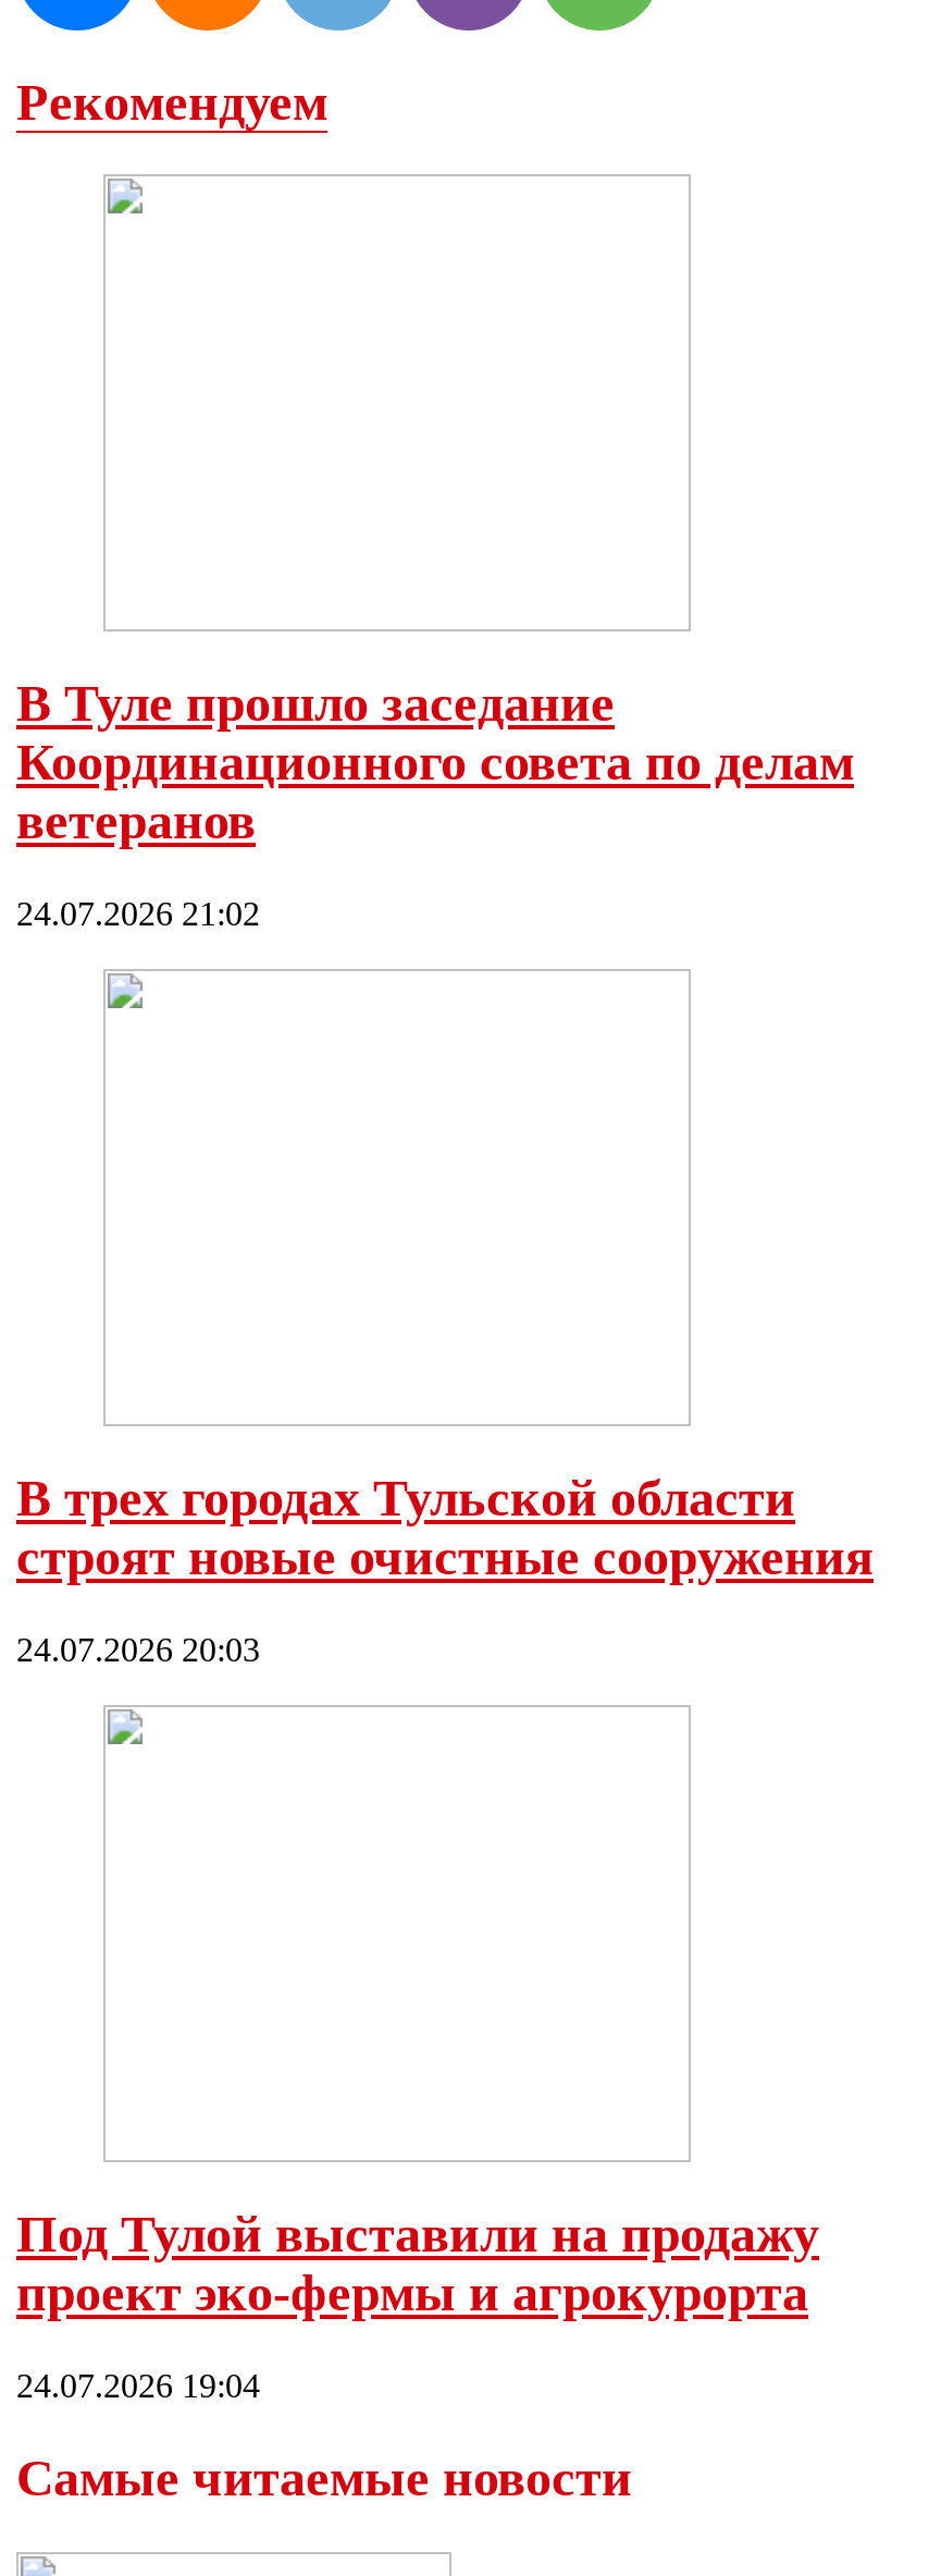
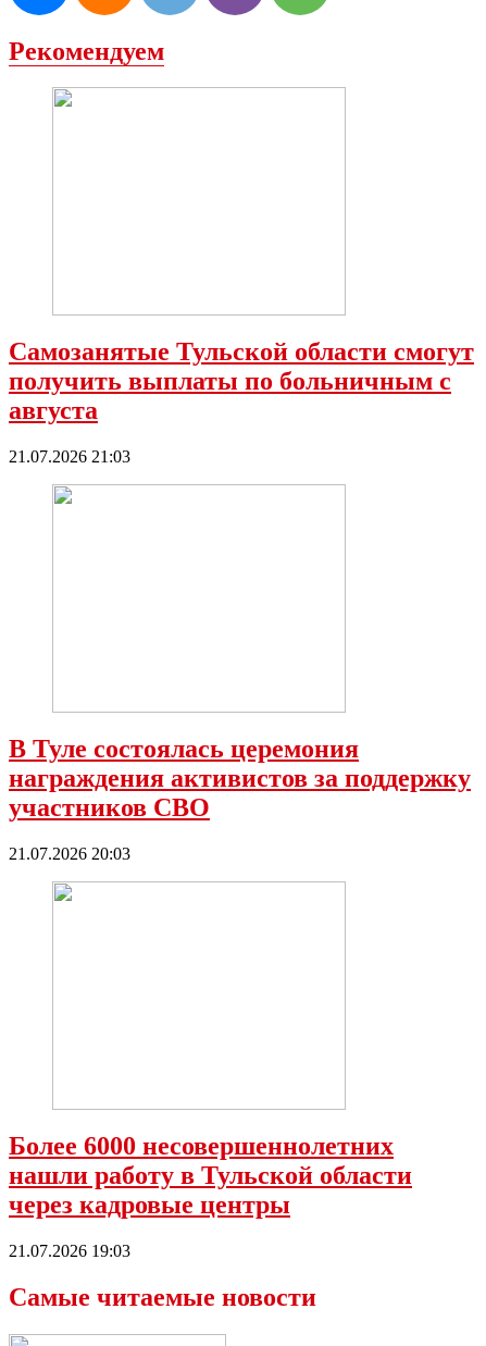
[16,676,854,850] В Туле прошло заседание | Координационного совета по делам | ветеранов -> [9,338,474,425] Самозанятые Тульской области смогут | получить выплаты по больничным с | августа
[16,895,260,932] 24.07.2026 21:02 -> [9,447,130,466] 21.07.2026 21:03
[16,1470,874,1586] В трех городах Тульской области | строят новые очистные сооружения -> [9,735,471,822] В Туле состоялась церемония | награждения активистов за поддержку | участников СВО
[16,1631,260,1668] 24.07.2026 20:03 -> [9,844,130,863] 21.07.2026 20:03
[16,2206,819,2321] Под Тулой выставили на продажу | проект эко-фермы и агрокурорта -> [9,1132,412,1219] Более 6000 несовершеннолетних | нашли работу в Тульской области | через кадровые центры
[16,2367,260,2404] 24.07.2026 19:04 -> [9,1241,130,1260] 21.07.2026 19:03

